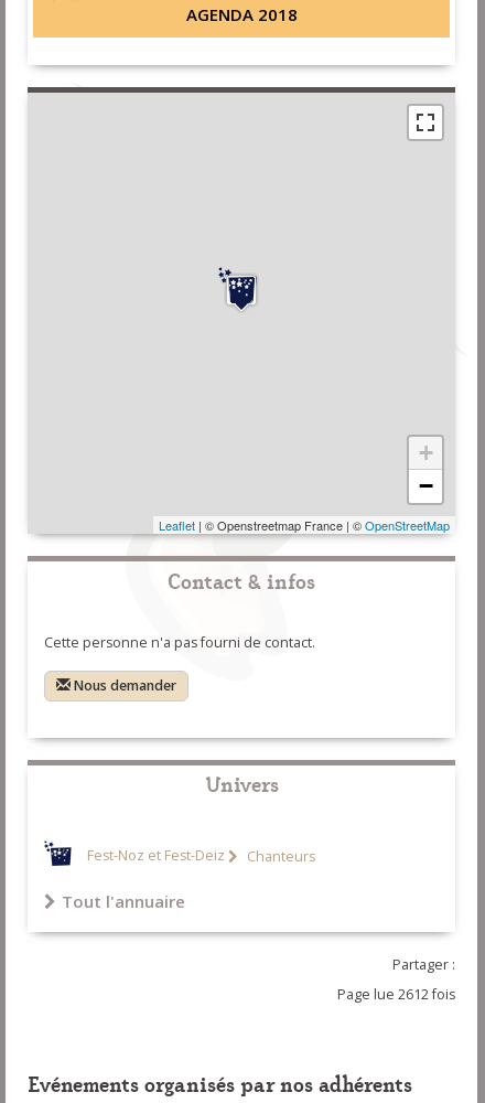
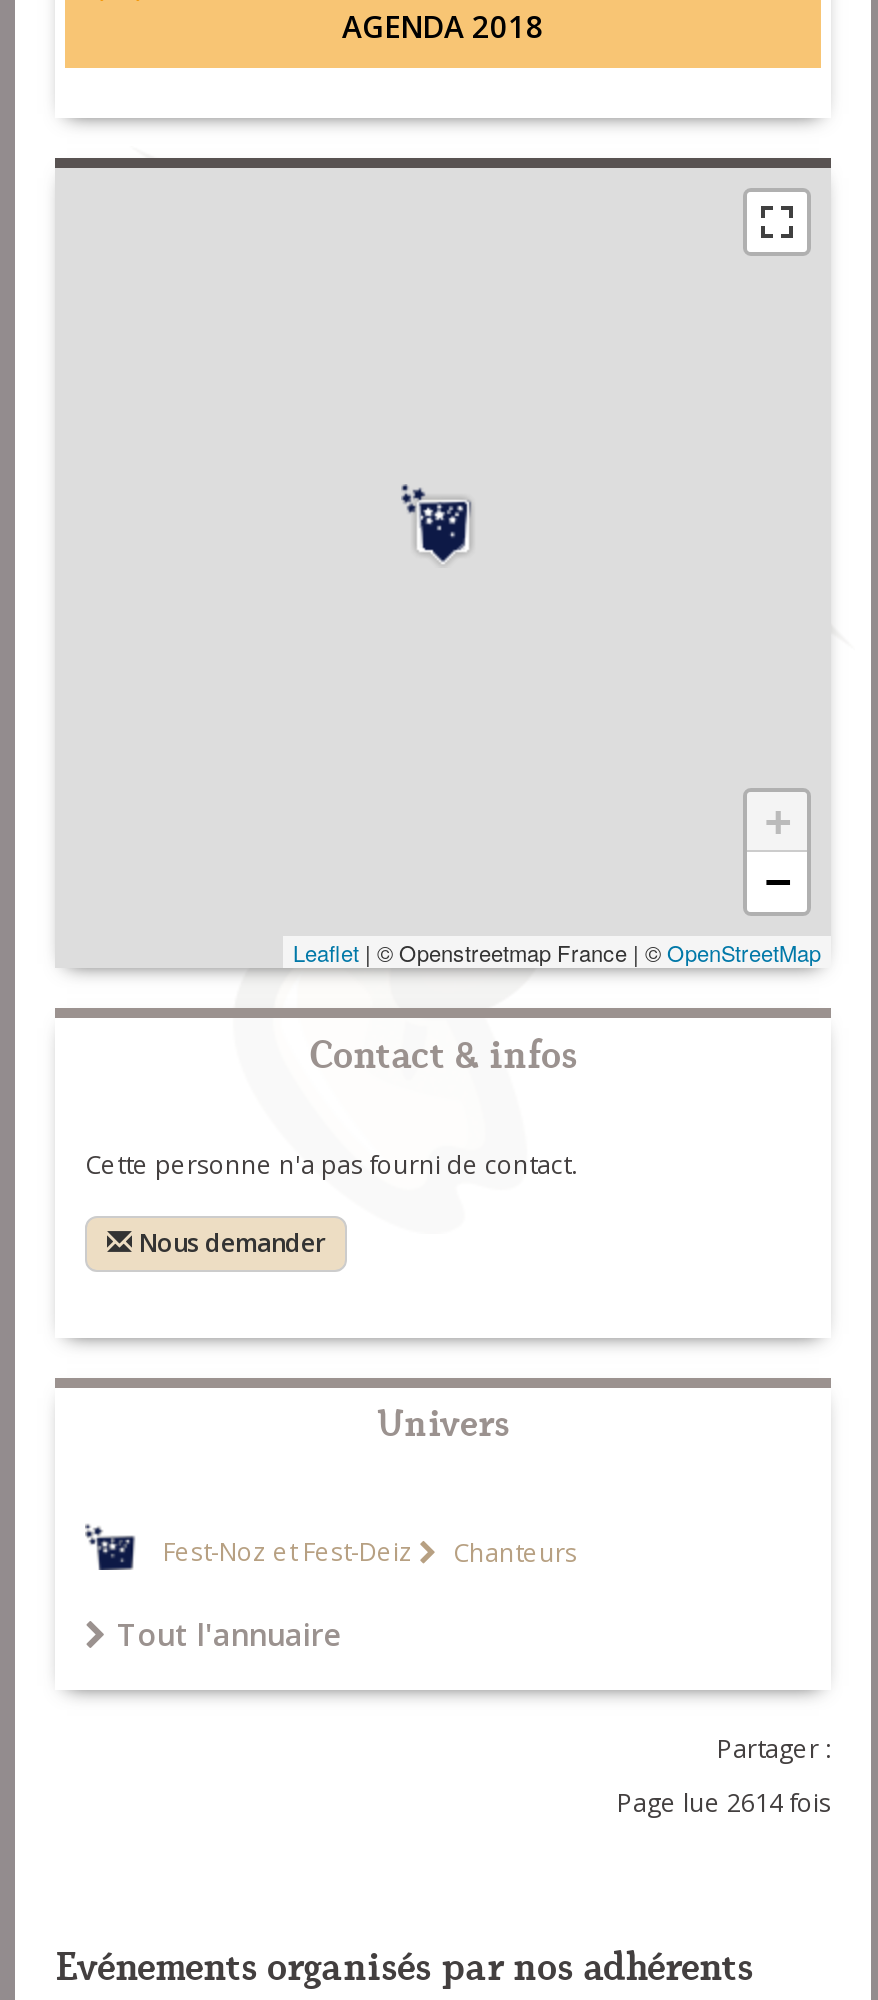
[337,985,455,1004] Page lue 2612 fois -> [617,1787,831,1821] Page lue 2614 fois

